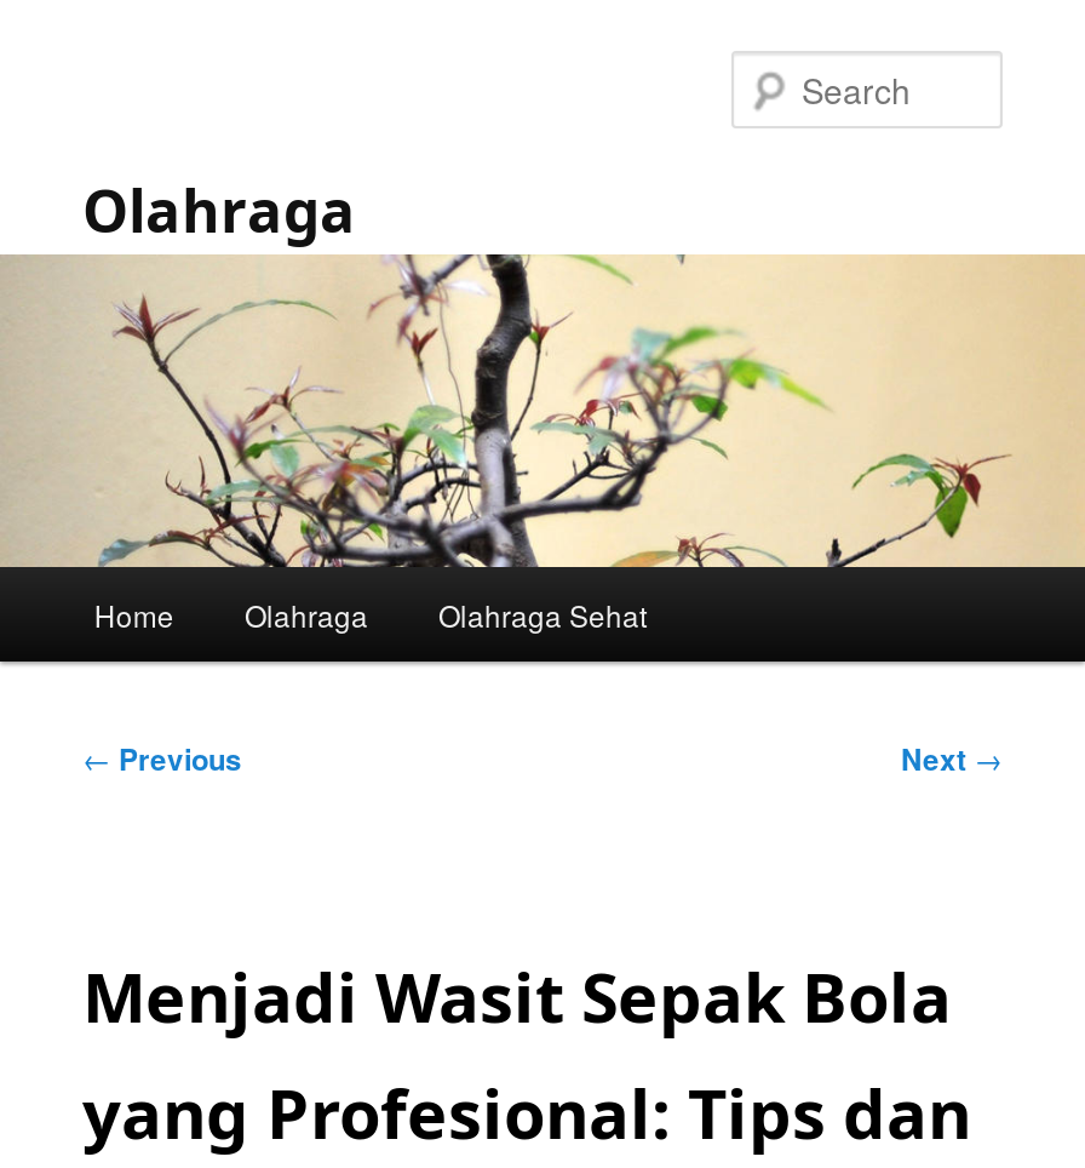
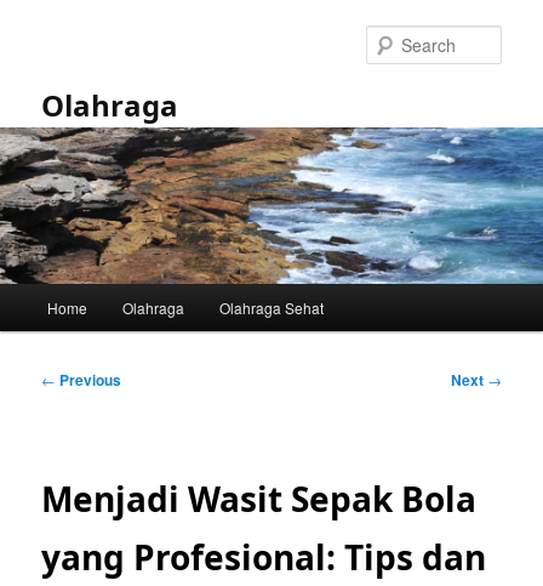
[7,252,1078,569] [image] -> [4,126,539,285] [image]

